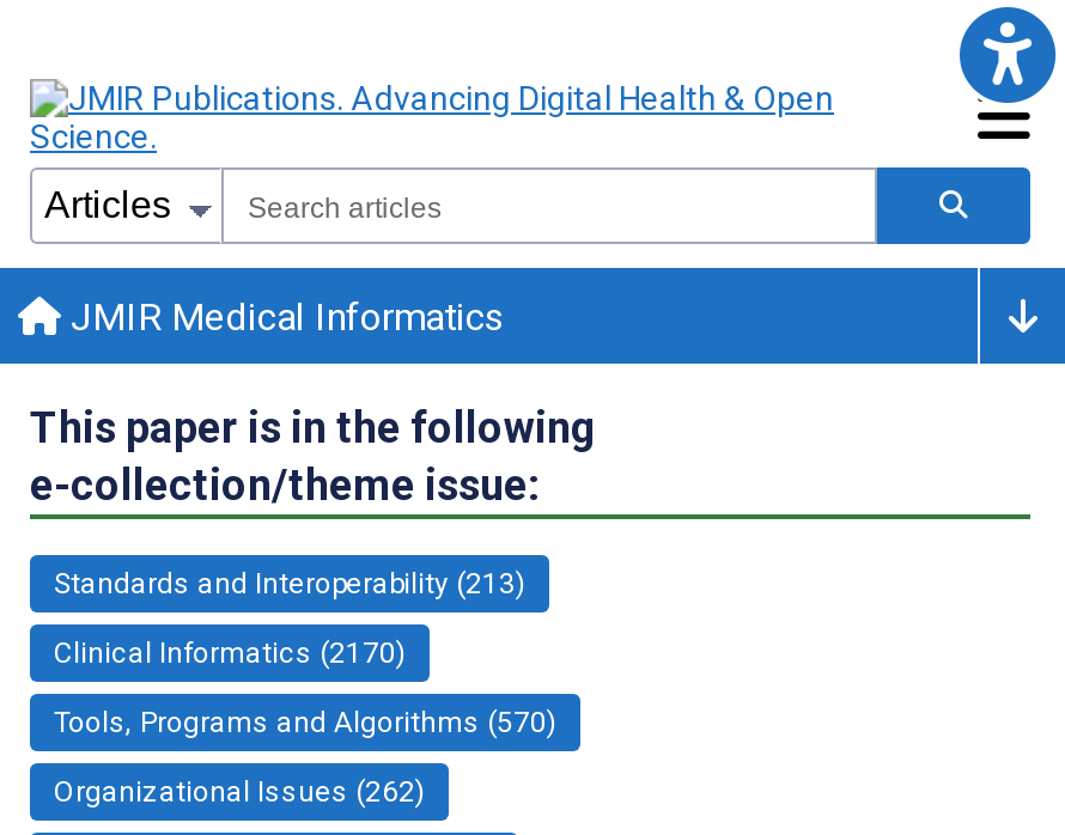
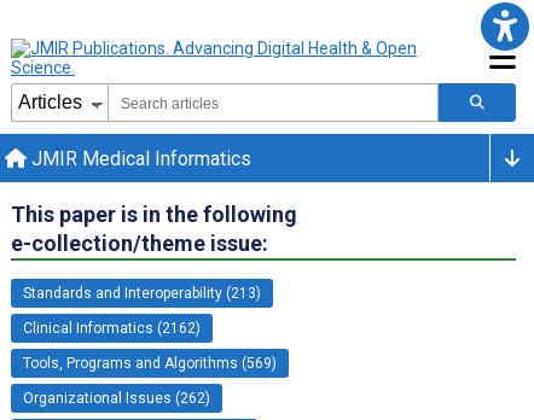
[54,636,406,670] Clinical Informatics (2170) -> [23,320,201,337] Clinical Informatics (2162)
[54,706,556,739] Tools, Programs and Algorithms (570) -> [23,355,277,372] Tools, Programs and Algorithms (569)

